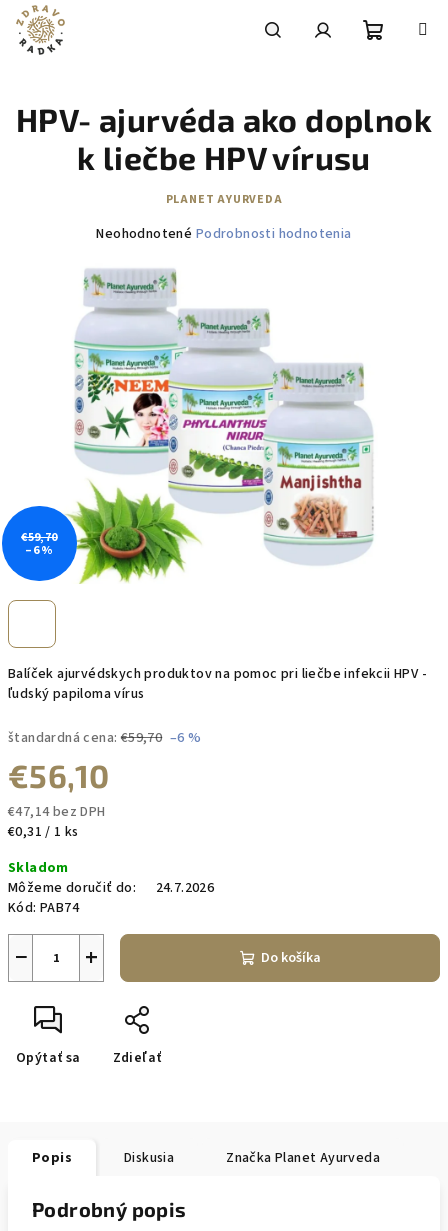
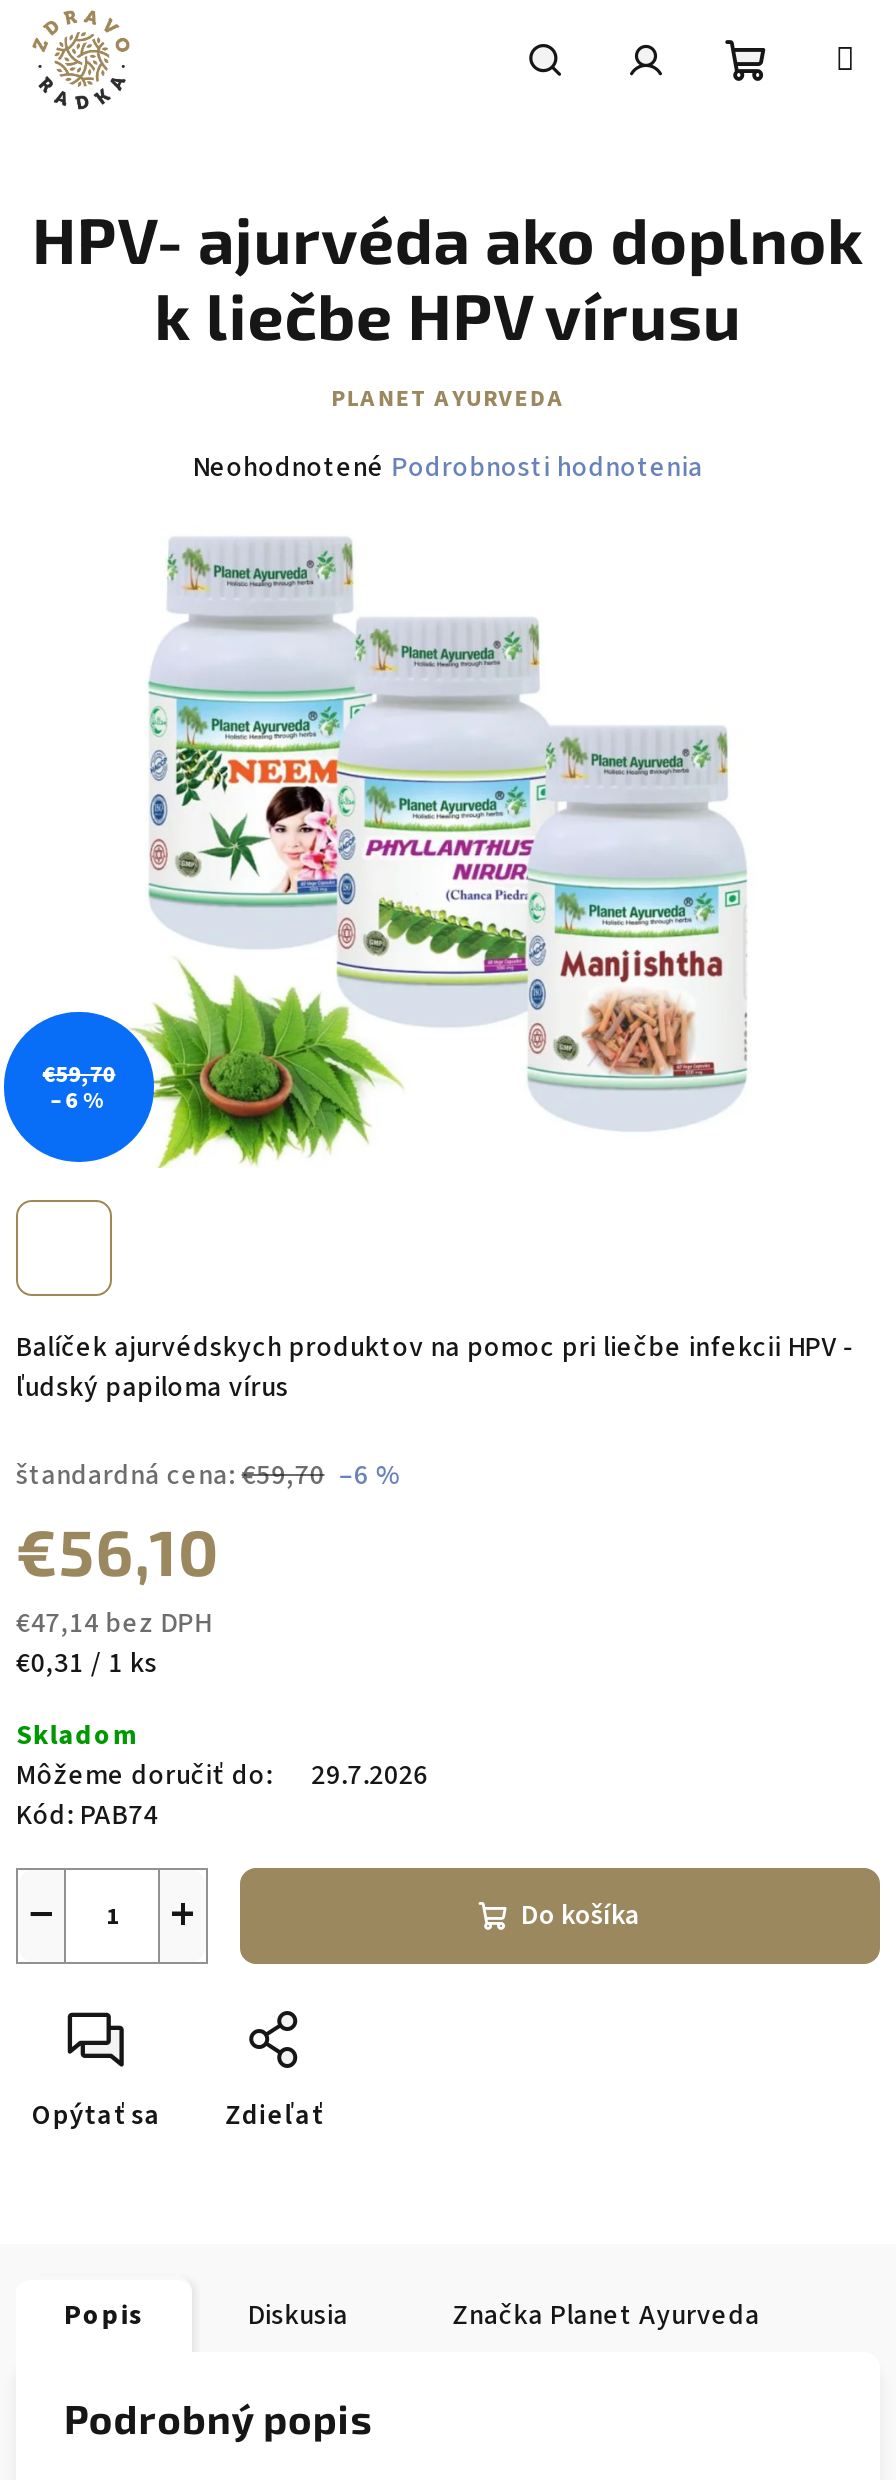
[8,878,214,898] Môžeme doručiť do: 24.7.2026 -> [16,1756,428,1796] Môžeme doručiť do: 29.7.2026

